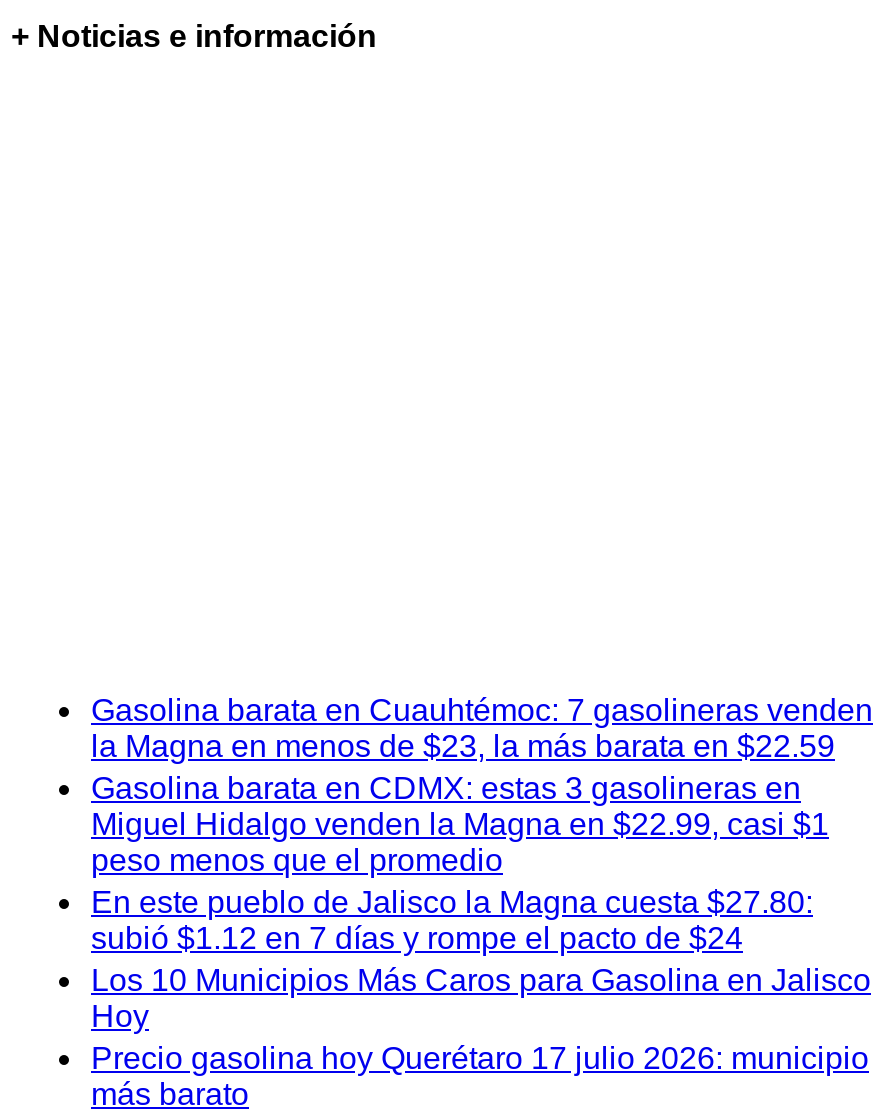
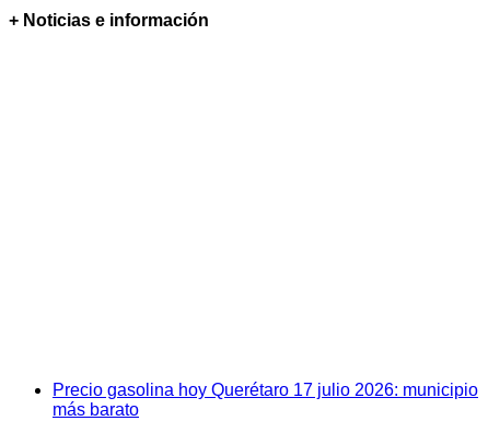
[91,693,873,1033] Gasolina barata en Cuauhtémoc: 7 gasolineras venden | la Magna en menos de $23, la más barata en $22.59 | Gasolina barata en CDMX: estas 3 gasolineras en | Miguel Hidalgo venden la Magna en $22.99, casi $1 | peso menos que el promedio | En este pueblo de Jalisco la Magna cuesta $27.80: | subió $1.12 en 7 días y rompe el pacto de $24 | Los 10 Municipios Más Caros para Gasolina en Jalisco | Hoy -> none

